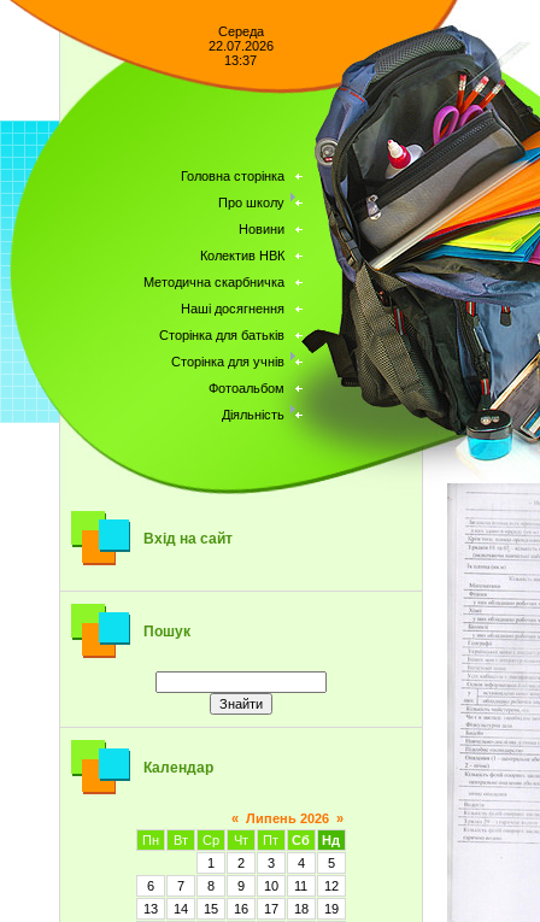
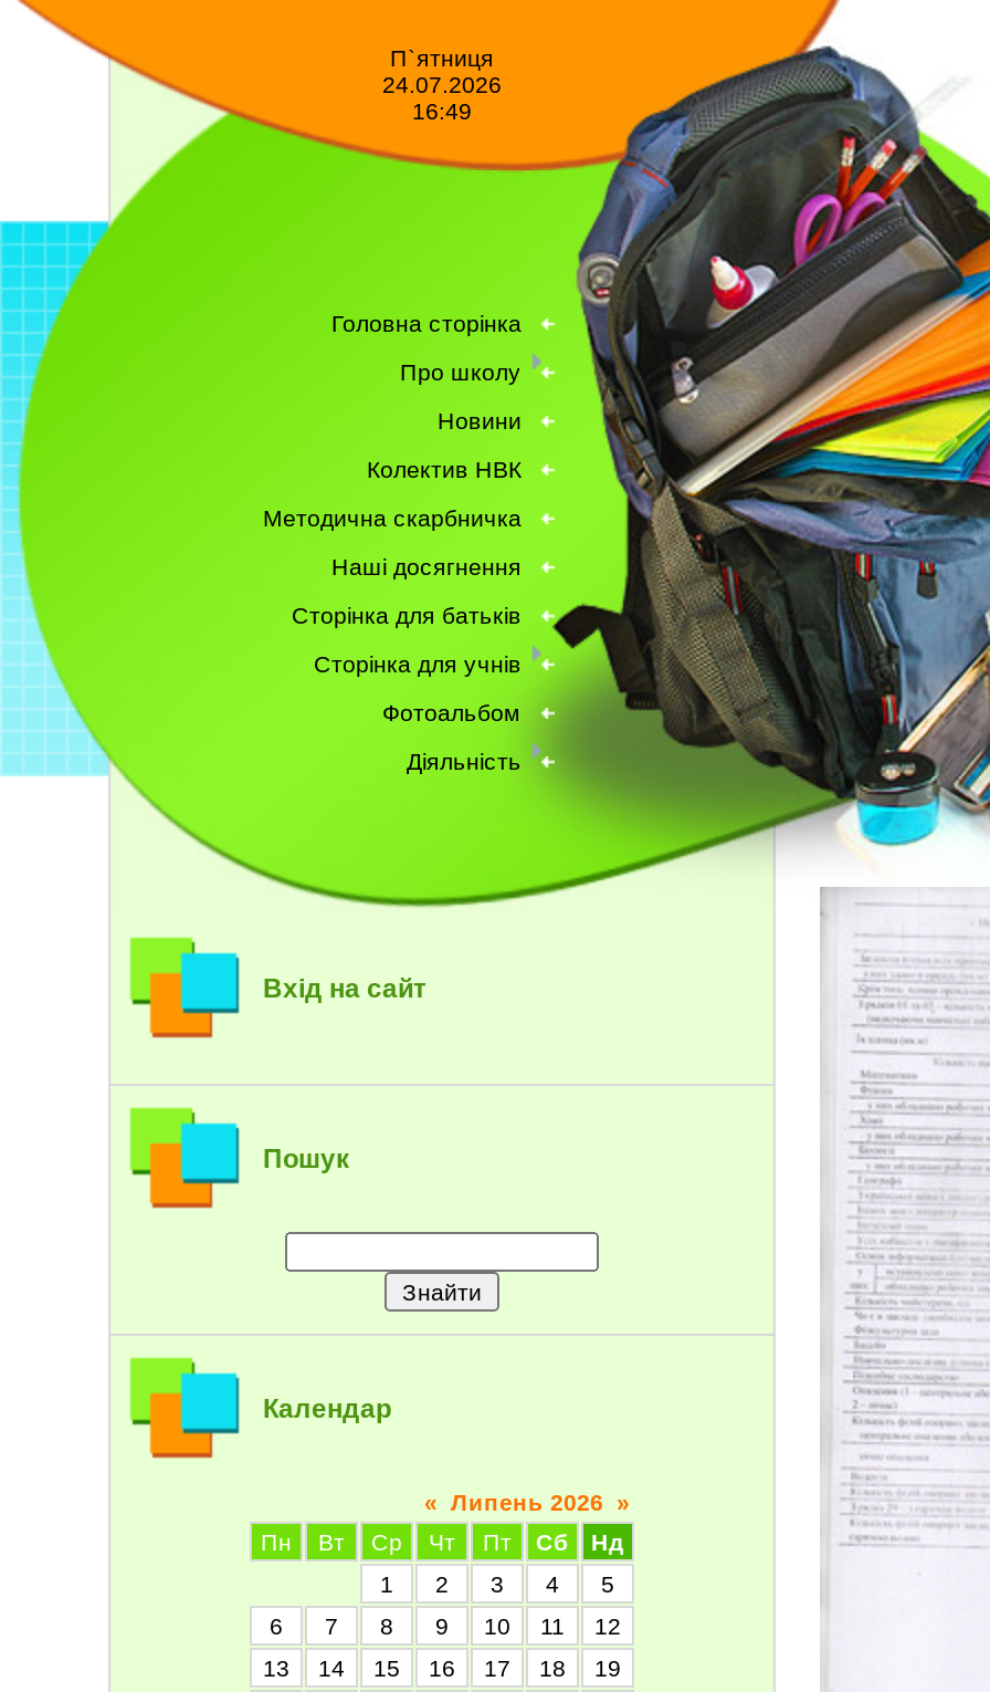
[209,24,274,67] Середа | 22.07.2026 | 13:37 -> [382,44,502,124] П`ятниця | 24.07.2026 | 16:49

